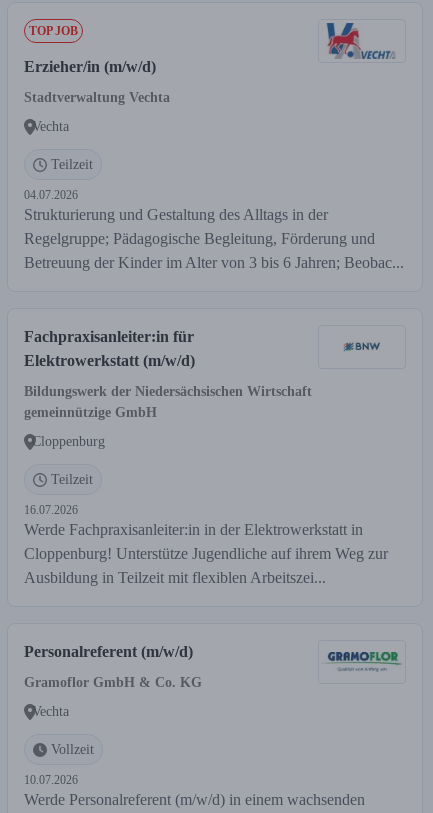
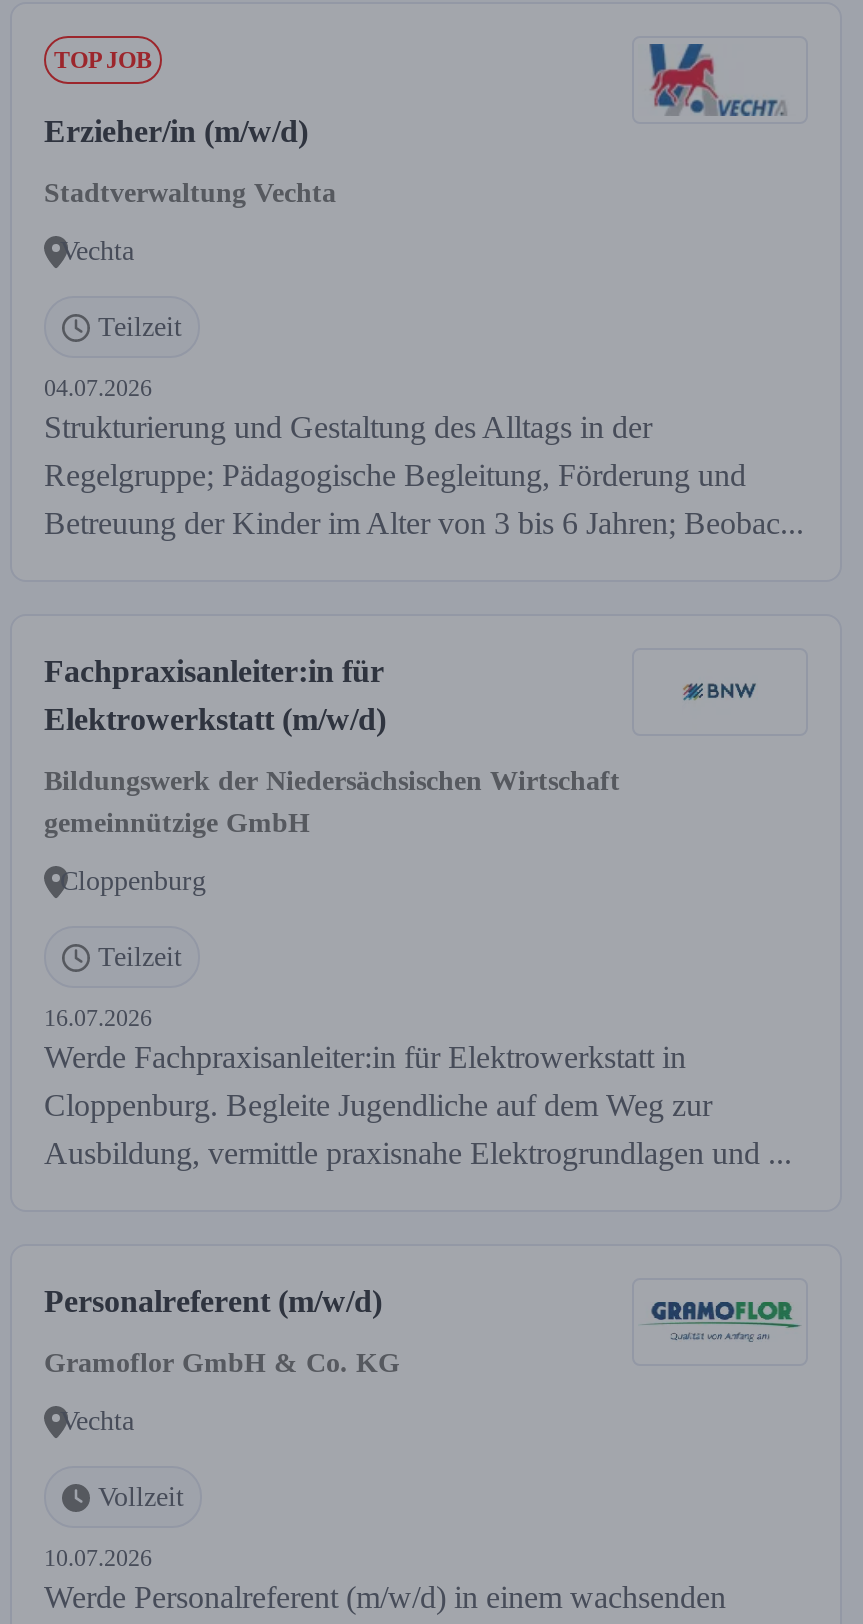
[24,521,388,586] Werde Fachpraxisanleiter:in in der Elektrowerkstatt in | Cloppenburg! Unterstütze Jugendliche auf ihrem Weg zur | Ausbildung in Teilzeit mit flexiblen Arbeitszei... -> [44,1040,792,1170] Werde Fachpraxisanleiter:in für Elektrowerkstatt in | Cloppenburg. Begleite Jugendliche auf dem Weg zur | Ausbildung, vermittle praxisnahe Elektrogrundlagen und ...

